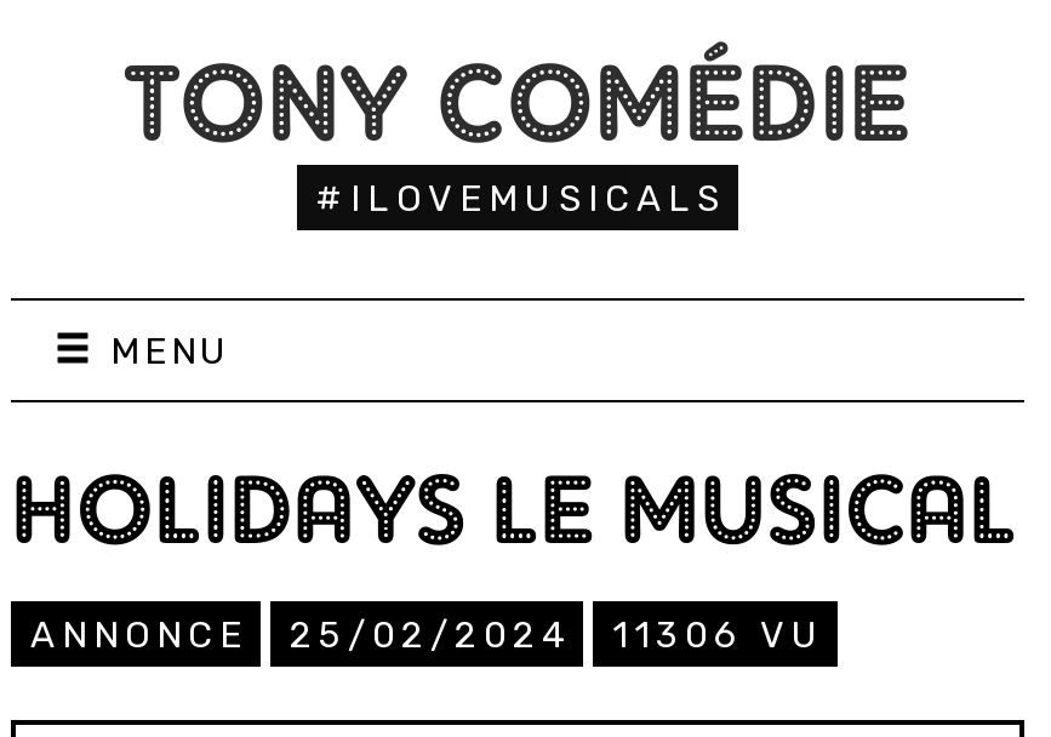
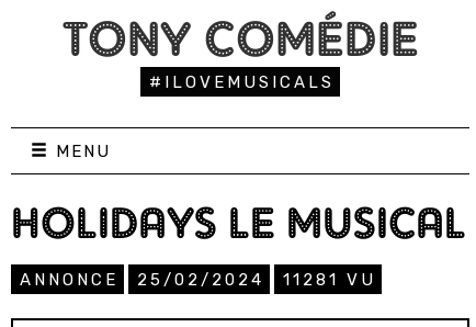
[30,613,826,657] ANNONCE 25/02/2024 11306 VU -> [20,270,376,290] ANNONCE 25/02/2024 11281 VU

